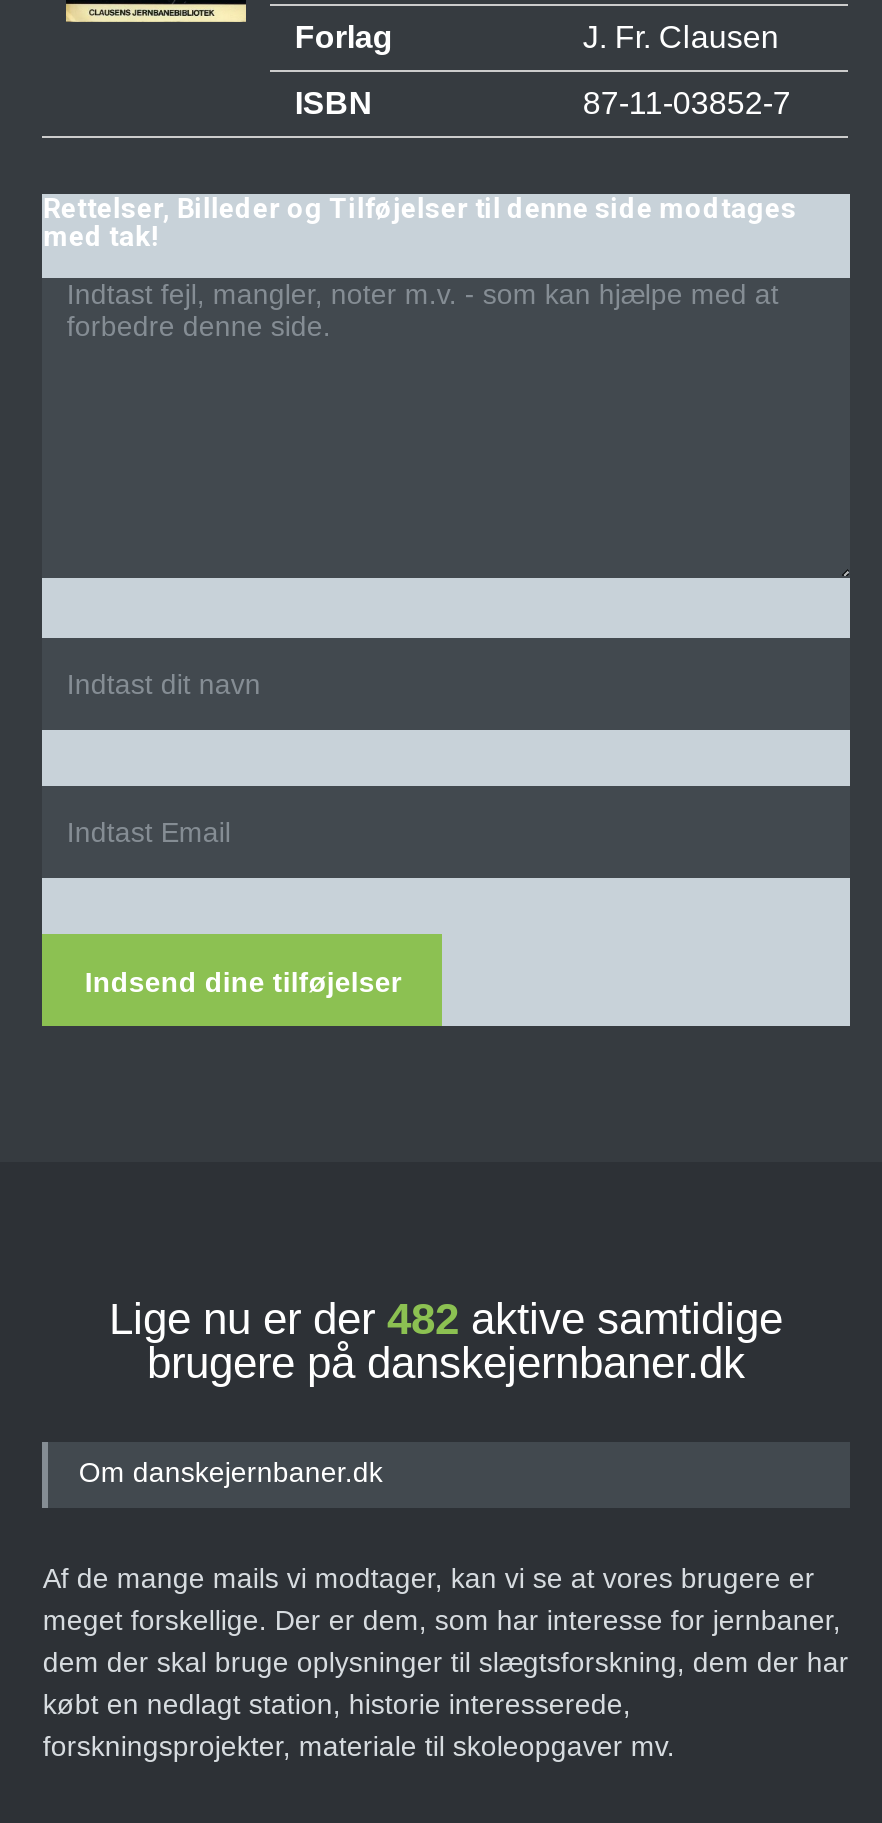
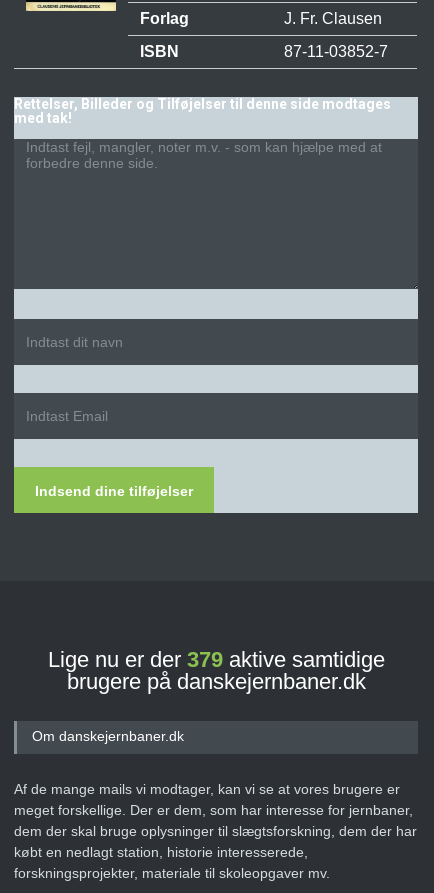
[109,1294,783,1344] Lige nu er der 482 aktive samtidige -> [47,647,384,672] Lige nu er der 379 aktive samtidige

